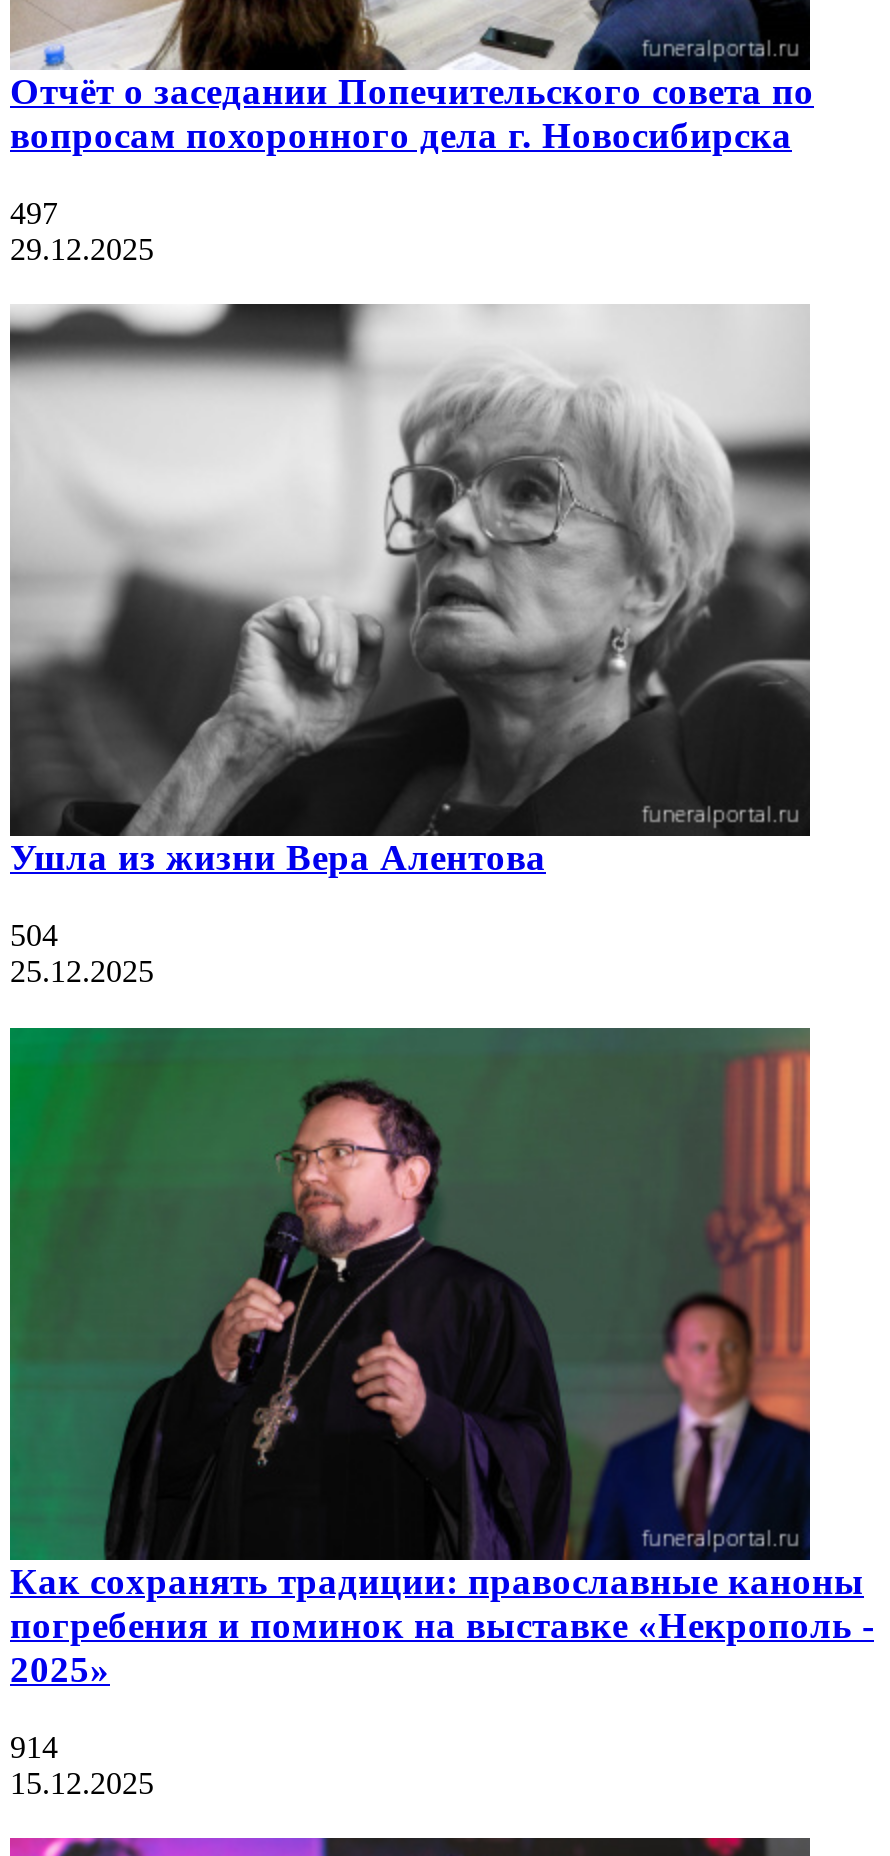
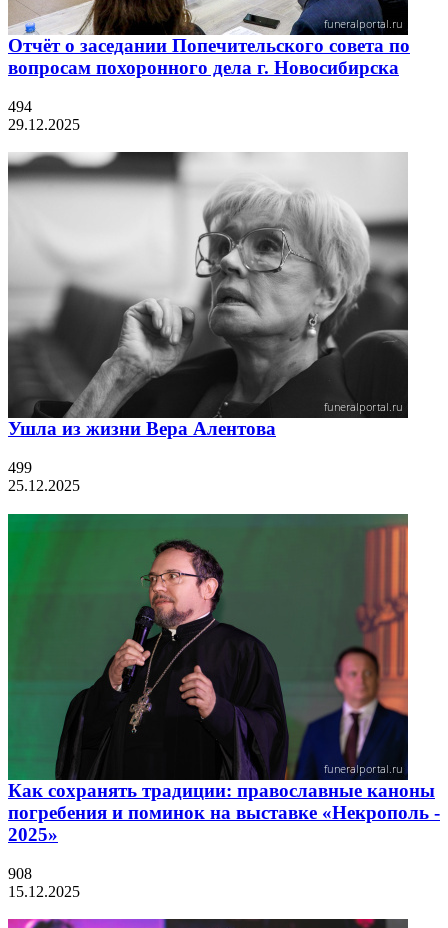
[10,195,58,229] 497 -> [8,98,32,115] 494
[10,918,58,952] 504 -> [8,459,32,476] 499
[10,1729,58,1763] 914 -> [8,865,32,882] 908

